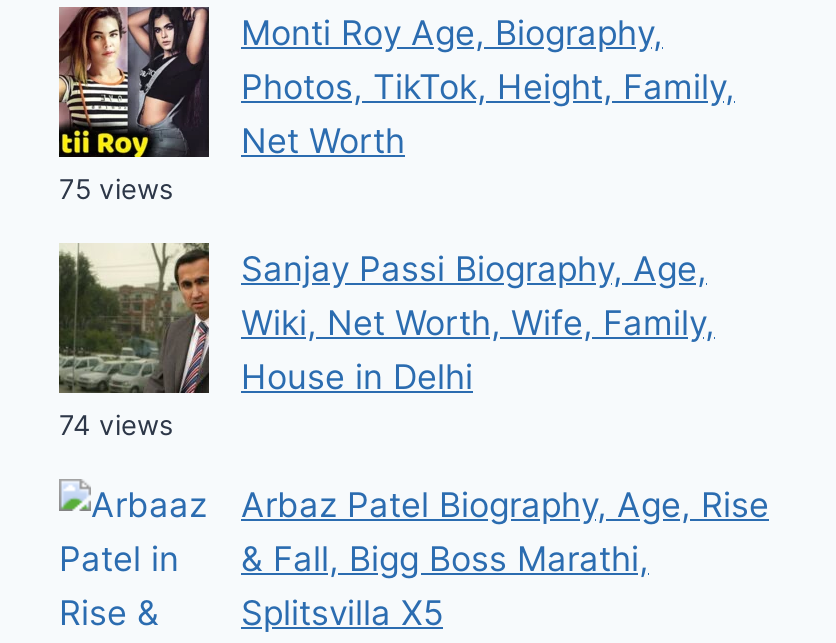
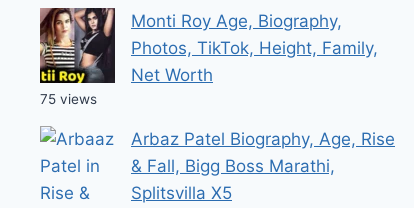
[57,243,715,441] [image] | Sanjay Passi Biography, Age, | Wiki, Net Worth, Wife, Family, | House in Delhi | 74 views -> none

